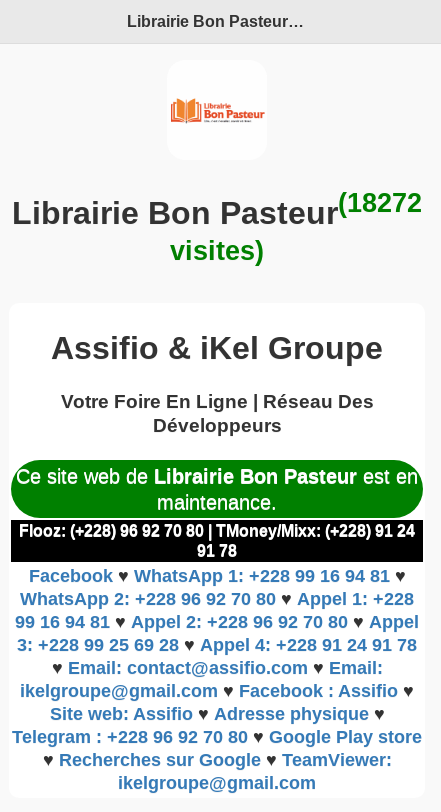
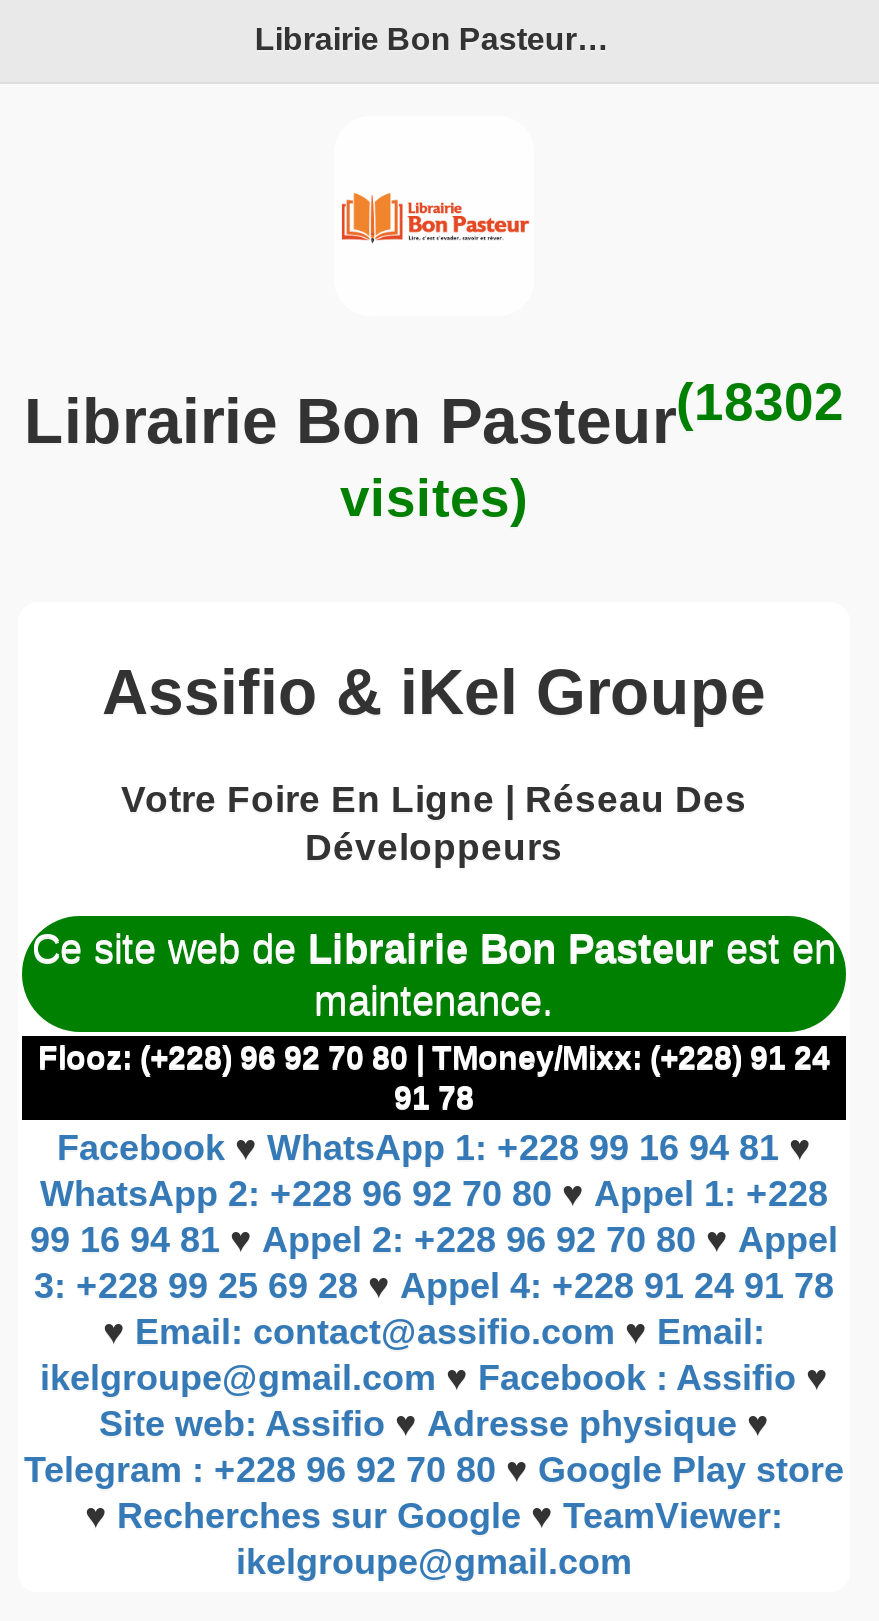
[12,188,422,231] Librairie Bon Pasteur(18272 -> [24,373,844,458] Librairie Bon Pasteur(18302

